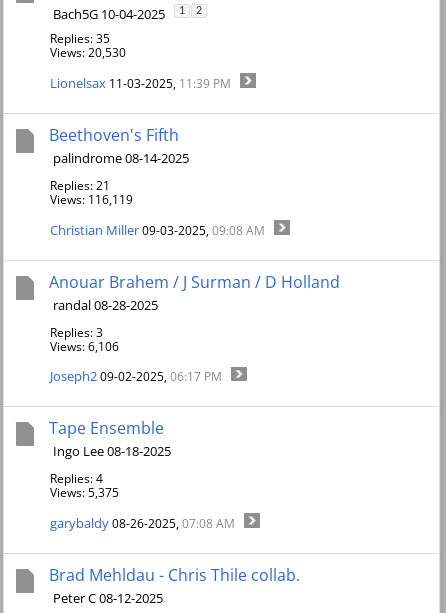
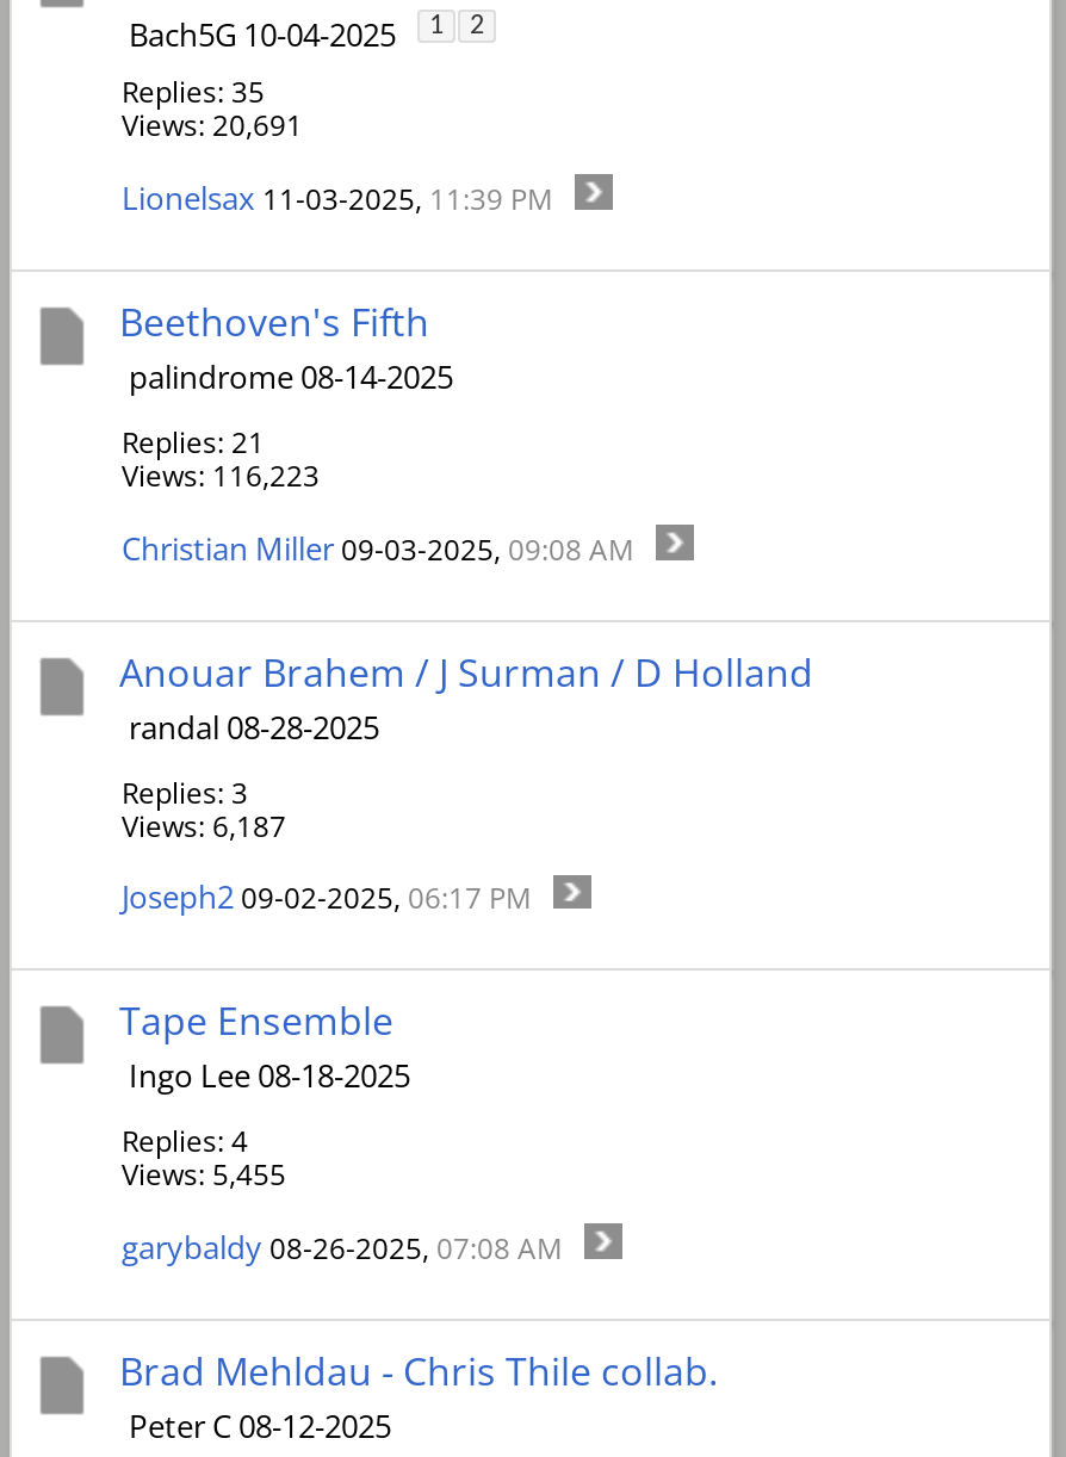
[50,44,126,61] Views: 20,530 -> [122,106,303,146] Views: 20,691
[50,191,133,208] Views: 116,119 -> [122,455,320,496] Views: 116,223
[50,337,119,354] Views: 6,106 -> [122,805,286,845] Views: 6,187
[50,484,119,501] Views: 5,375 -> [122,1154,286,1195] Views: 5,455

